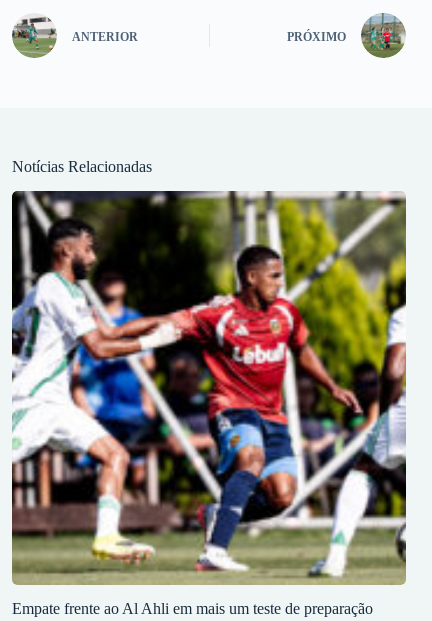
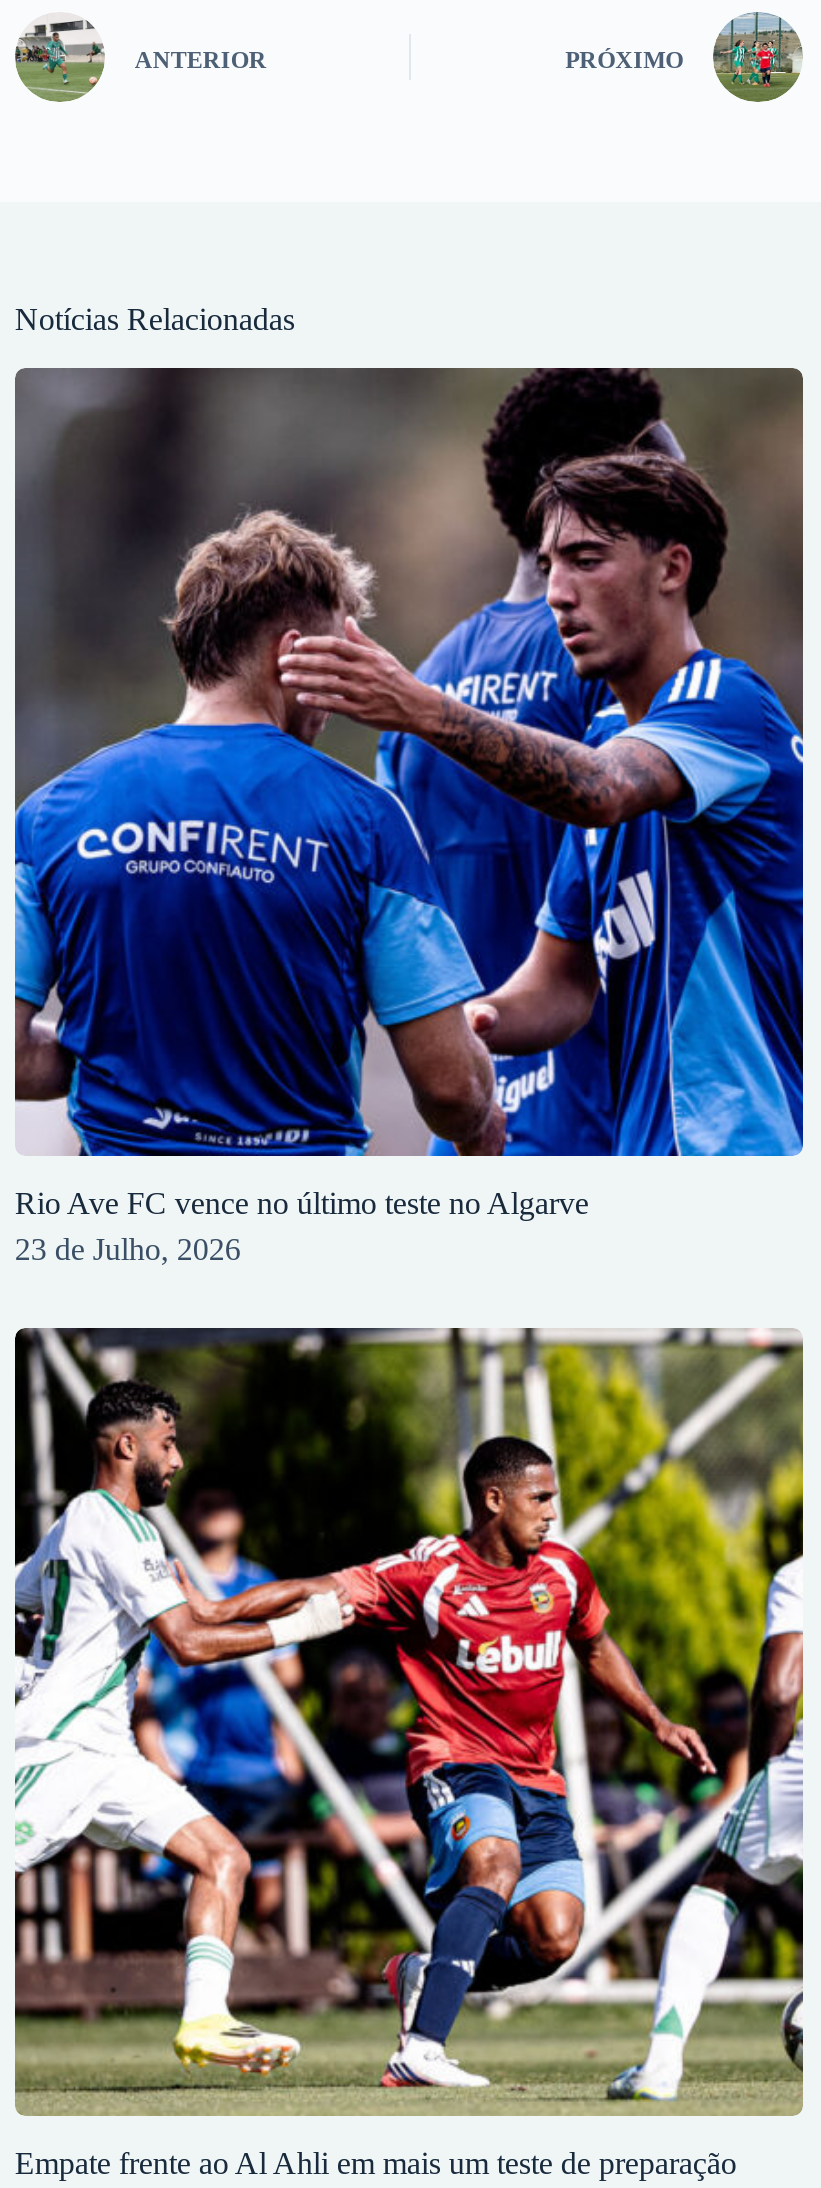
none -> [13,366,805,1266] [image] | Rio Ave FC vence no último teste no Algarve | 23 de Julho, 2026

